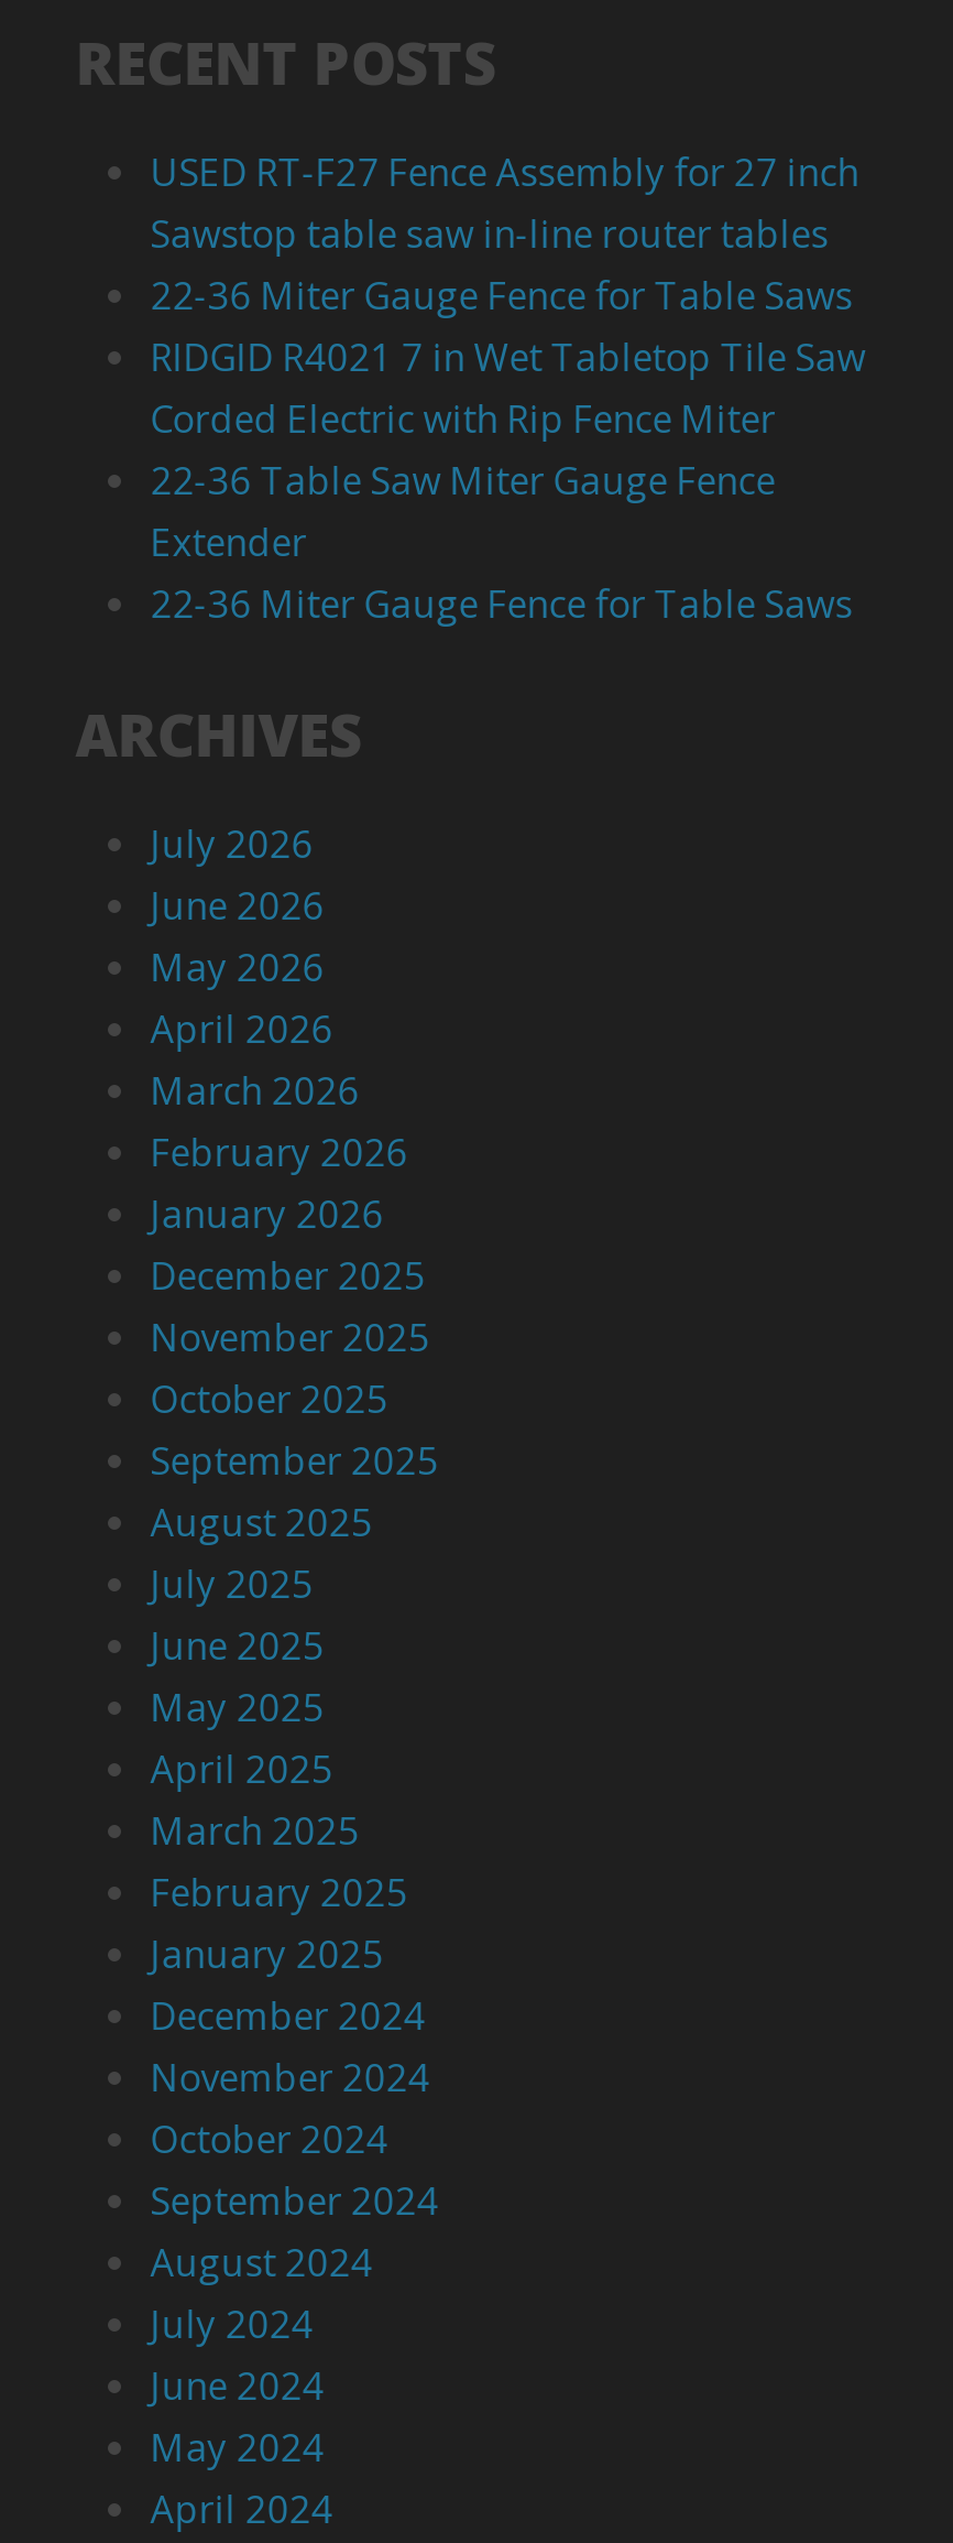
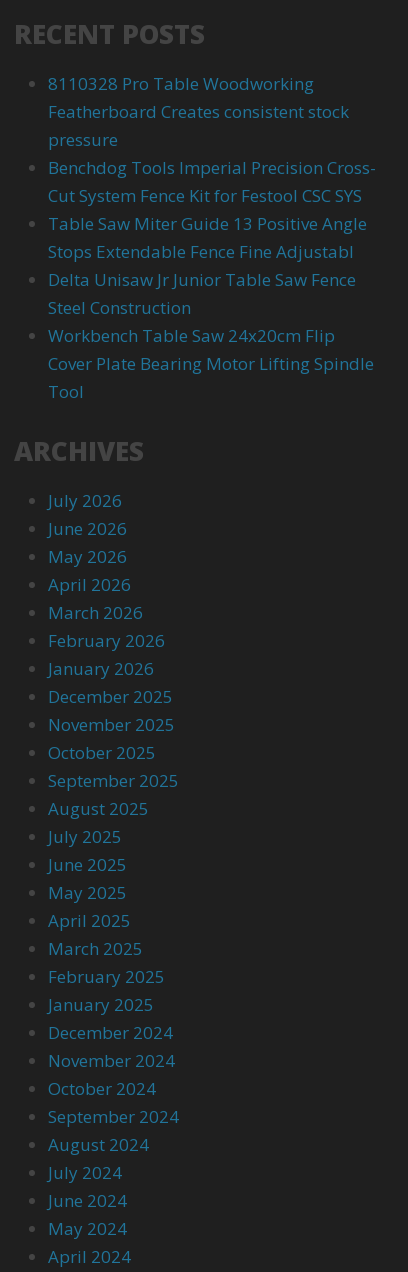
[150,146,865,629] USED RT-F27 Fence Assembly for 27 inch | Sawstop table saw in-line router tables | 22-36 Miter Gauge Fence for Table Saws | RIDGID R4021 7 in Wet Tabletop Tile Saw | Corded Electric with Rip Fence Miter | 22-36 Table Saw Miter Gauge Fence | Extender | 22-36 Miter Gauge Fence for Table Saws -> [48,72,376,403] 8110328 Pro Table Woodworking | Featherboard Creates consistent stock | pressure | Benchdog Tools Imperial Precision Cross- | Cut System Fence Kit for Festool CSC SYS | Table Saw Miter Guide 13 Positive Angle | Stops Extendable Fence Fine Adjustabl | Delta Unisaw Jr Junior Table Saw Fence | Steel Construction | Workbench Table Saw 24x20cm Flip | Cover Plate Bearing Motor Lifting Spindle | Tool

